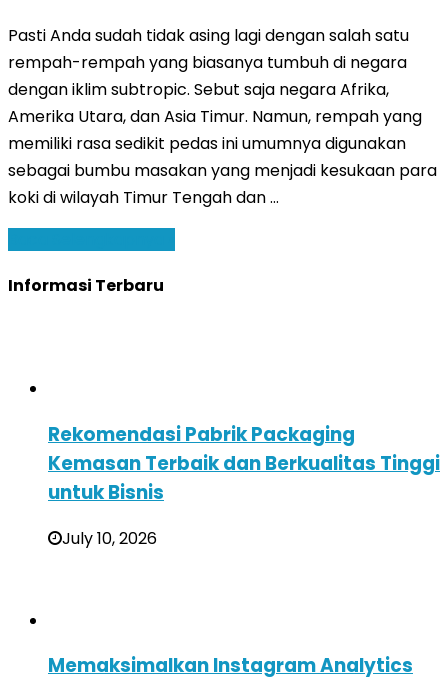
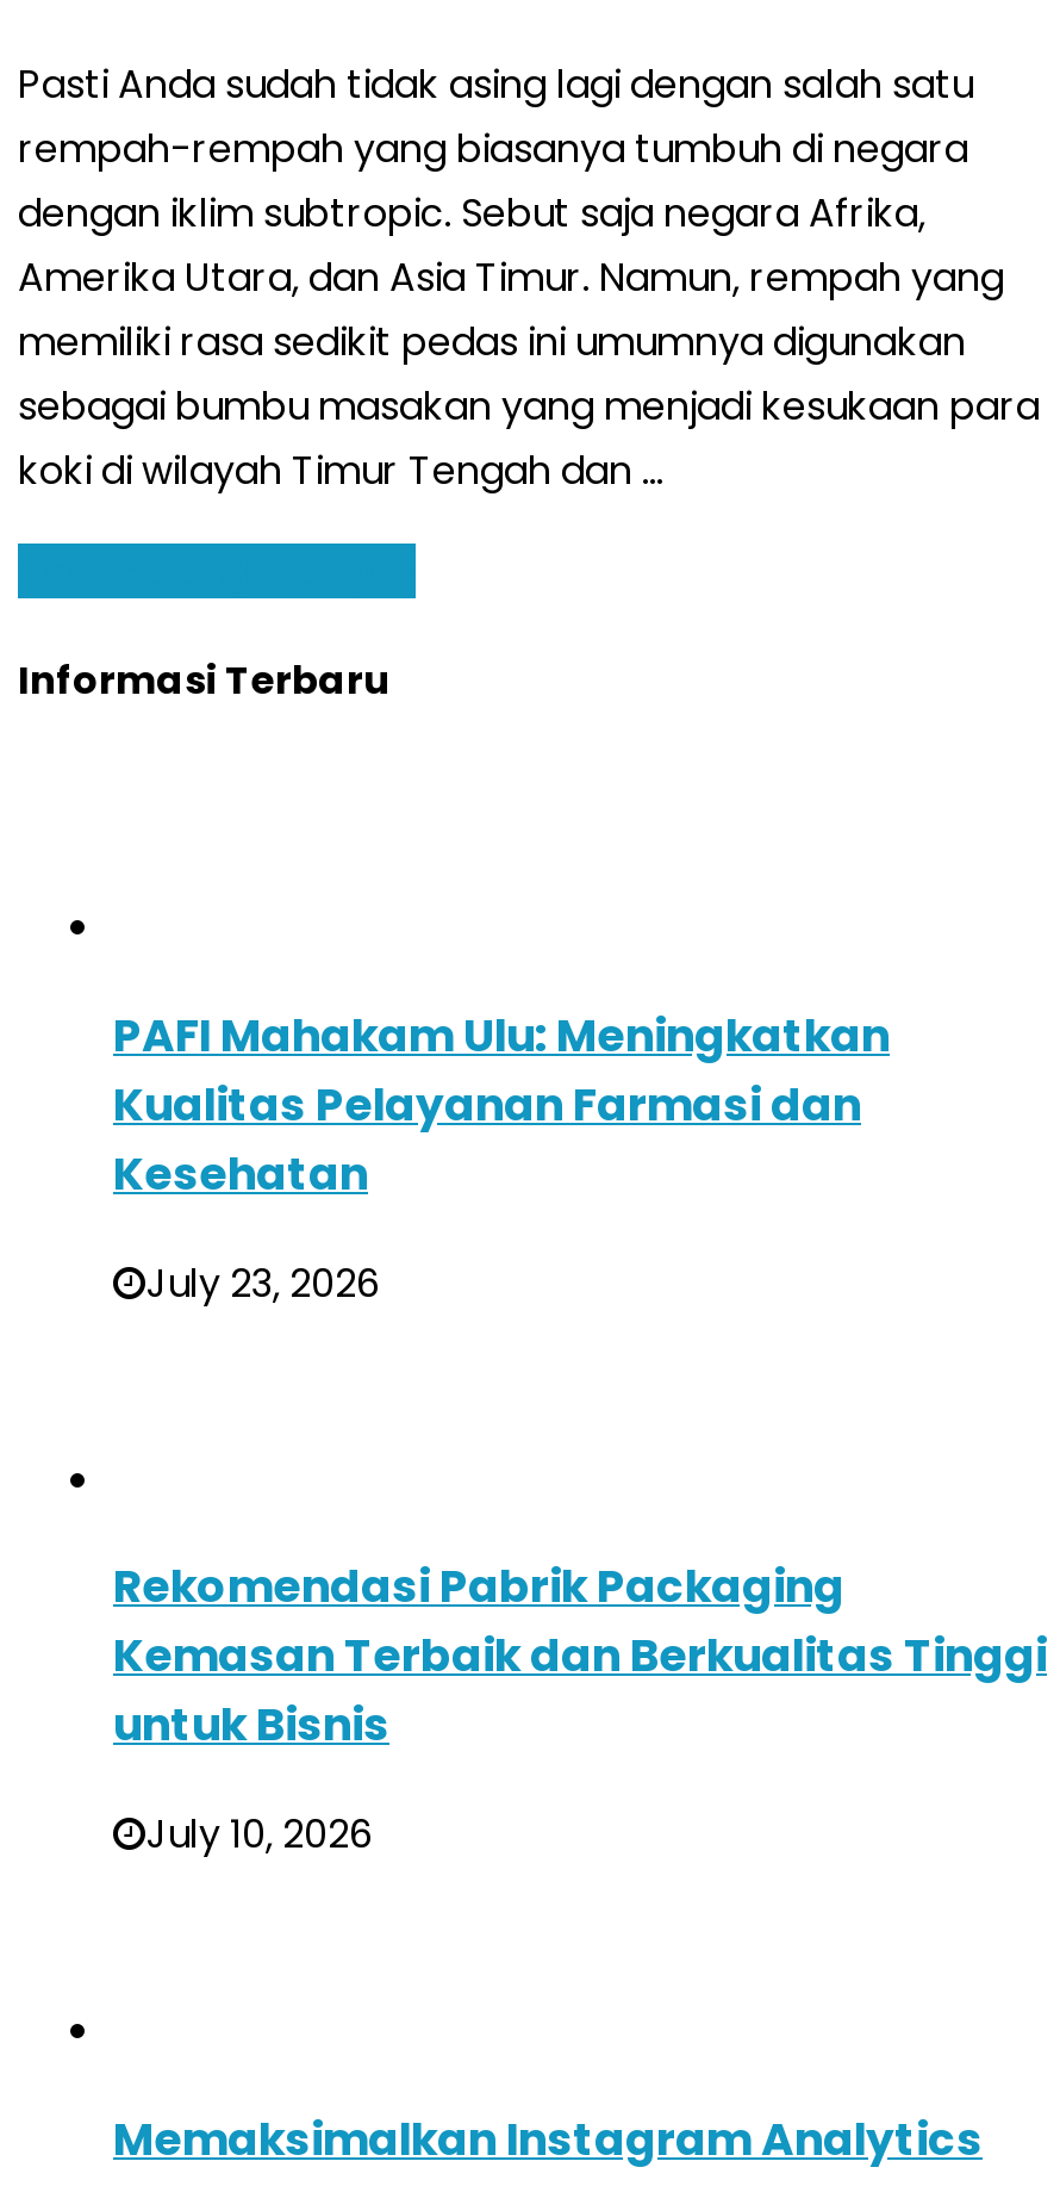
none -> [113,1003,890,1310] PAFI Mahakam Ulu: Meningkatkan | Kualitas Pelayanan Farmasi dan | Kesehatan | July 23, 2026

